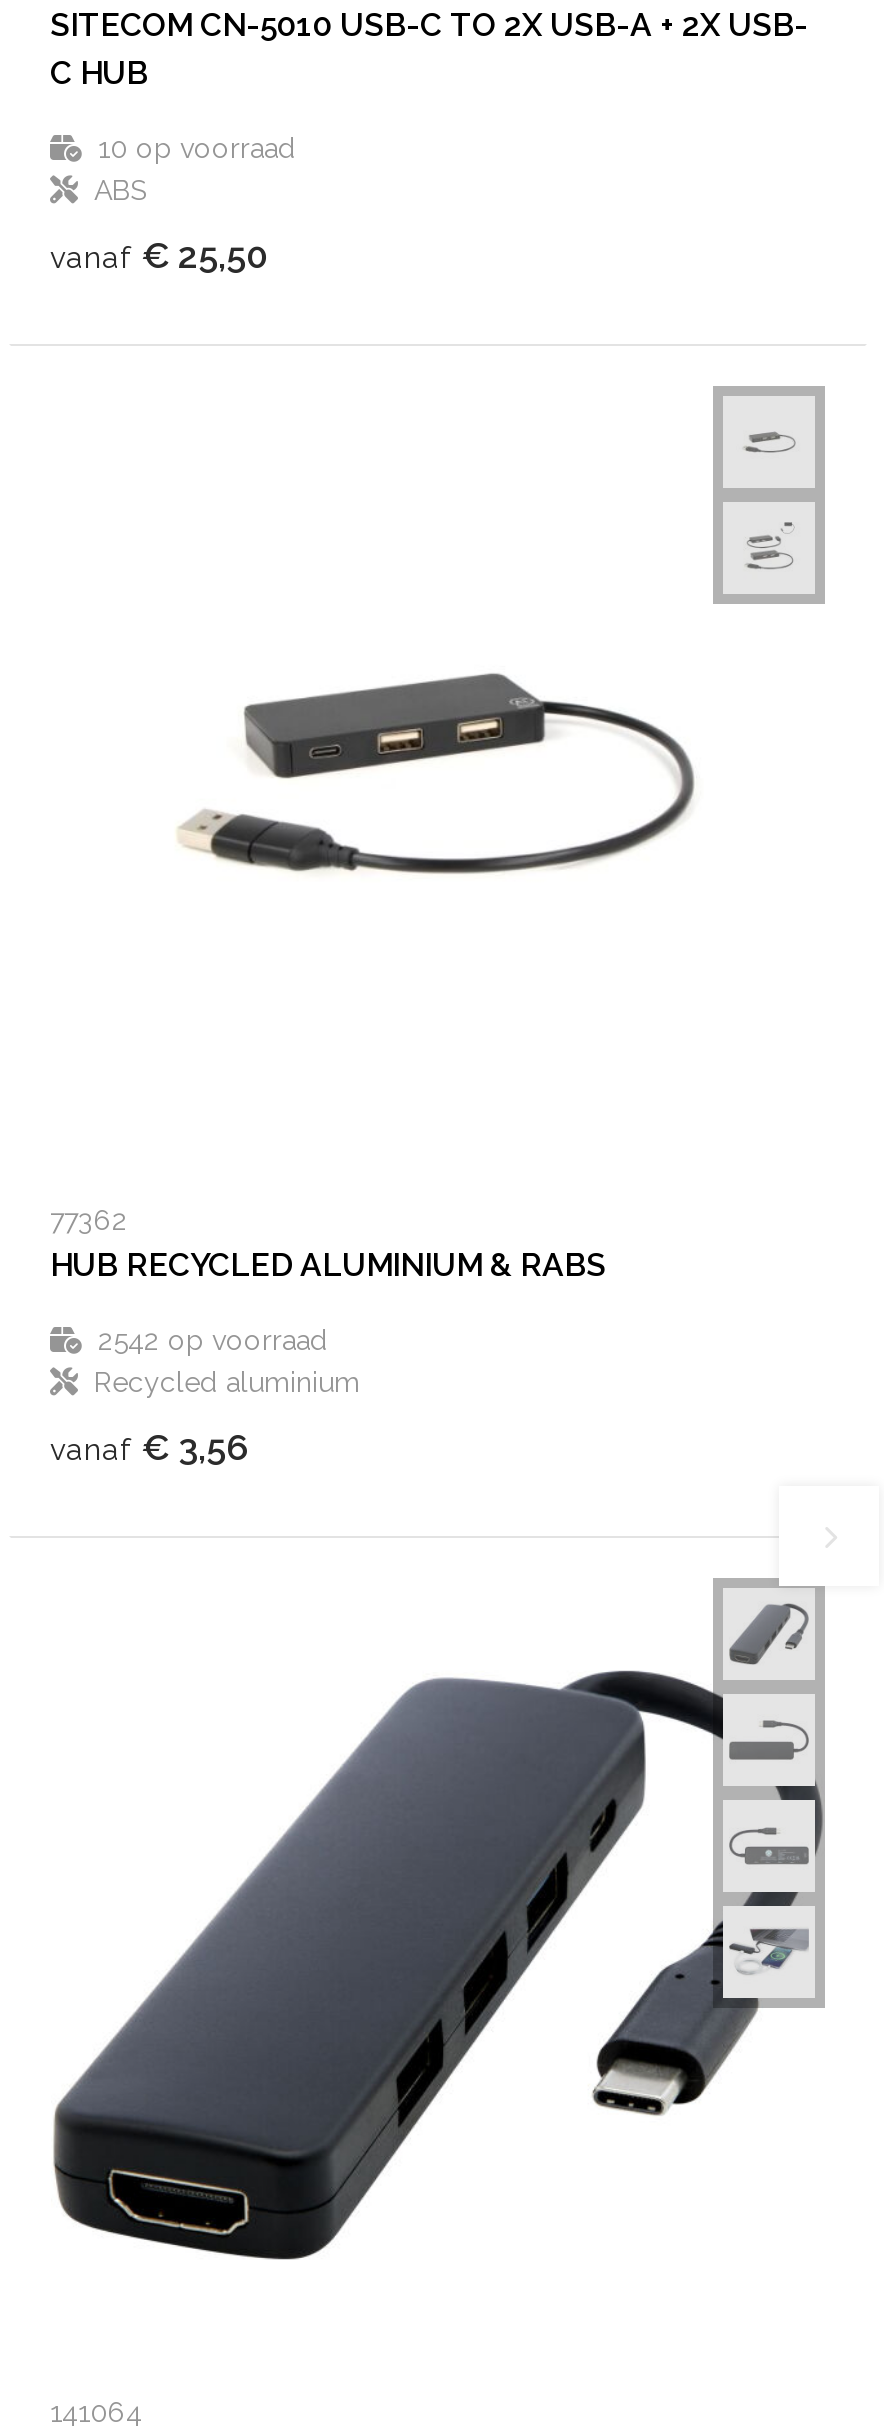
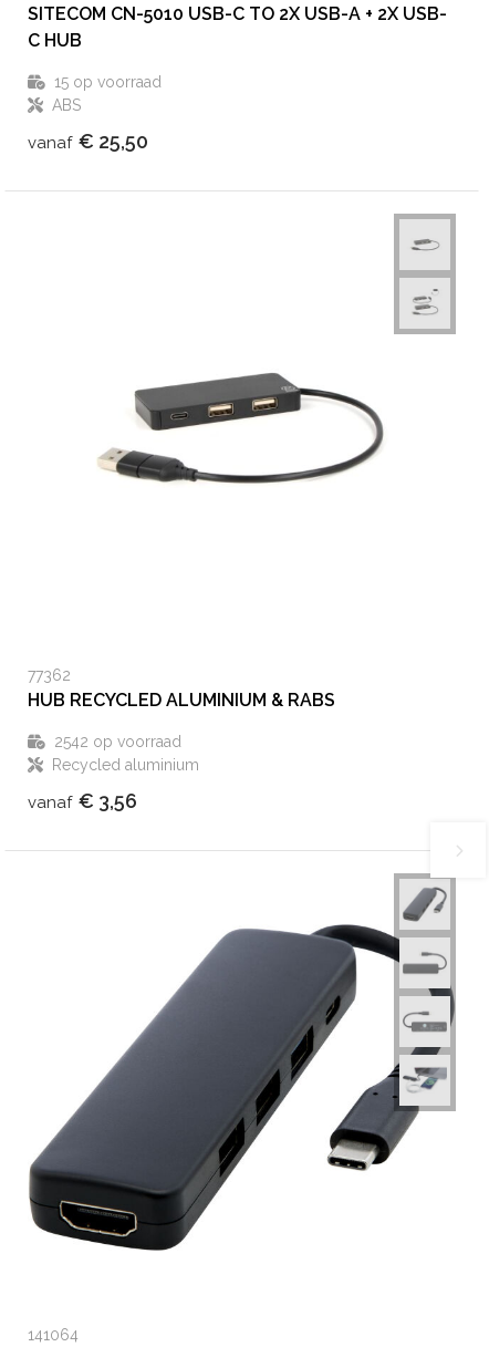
[98,132,296,164] 10 op voorraad -> [54,73,161,91] 15 op voorraad

